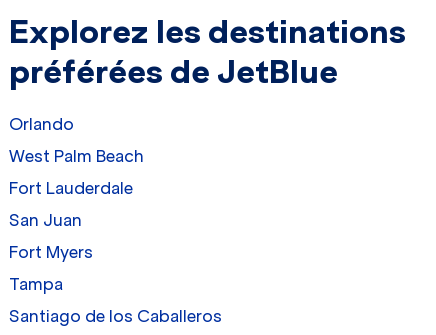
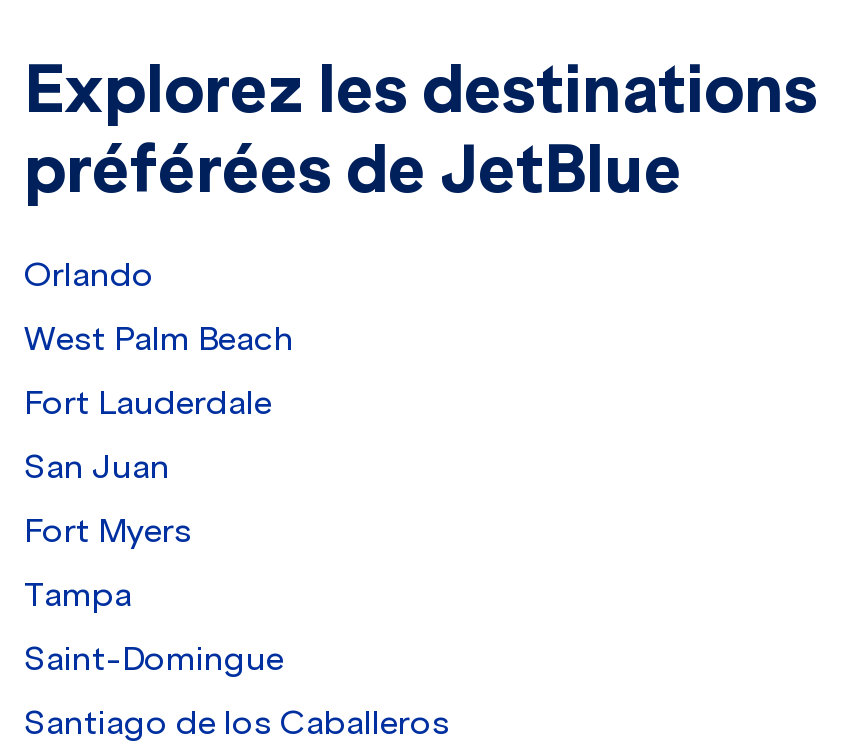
none -> [24,638,284,678] Saint-Domingue

